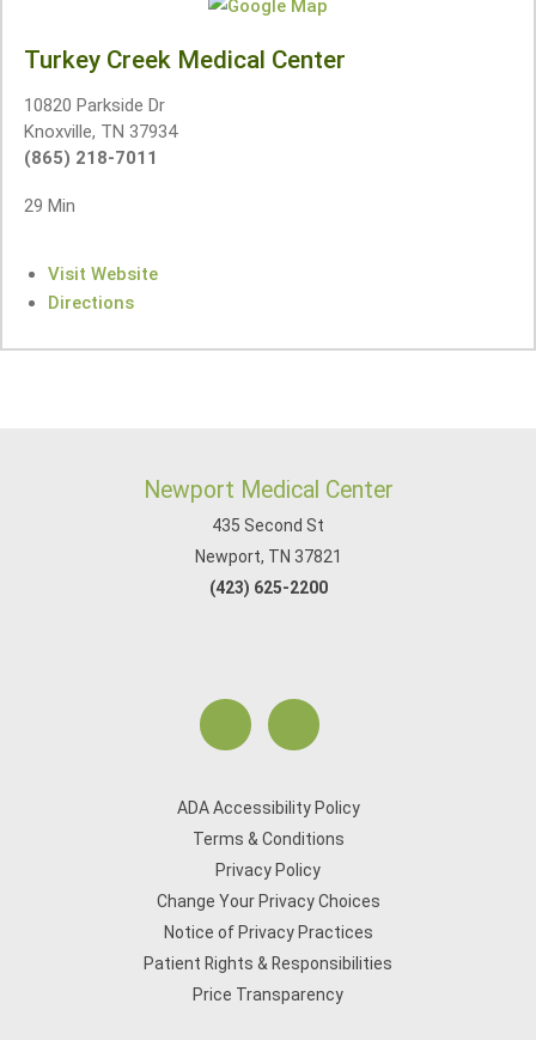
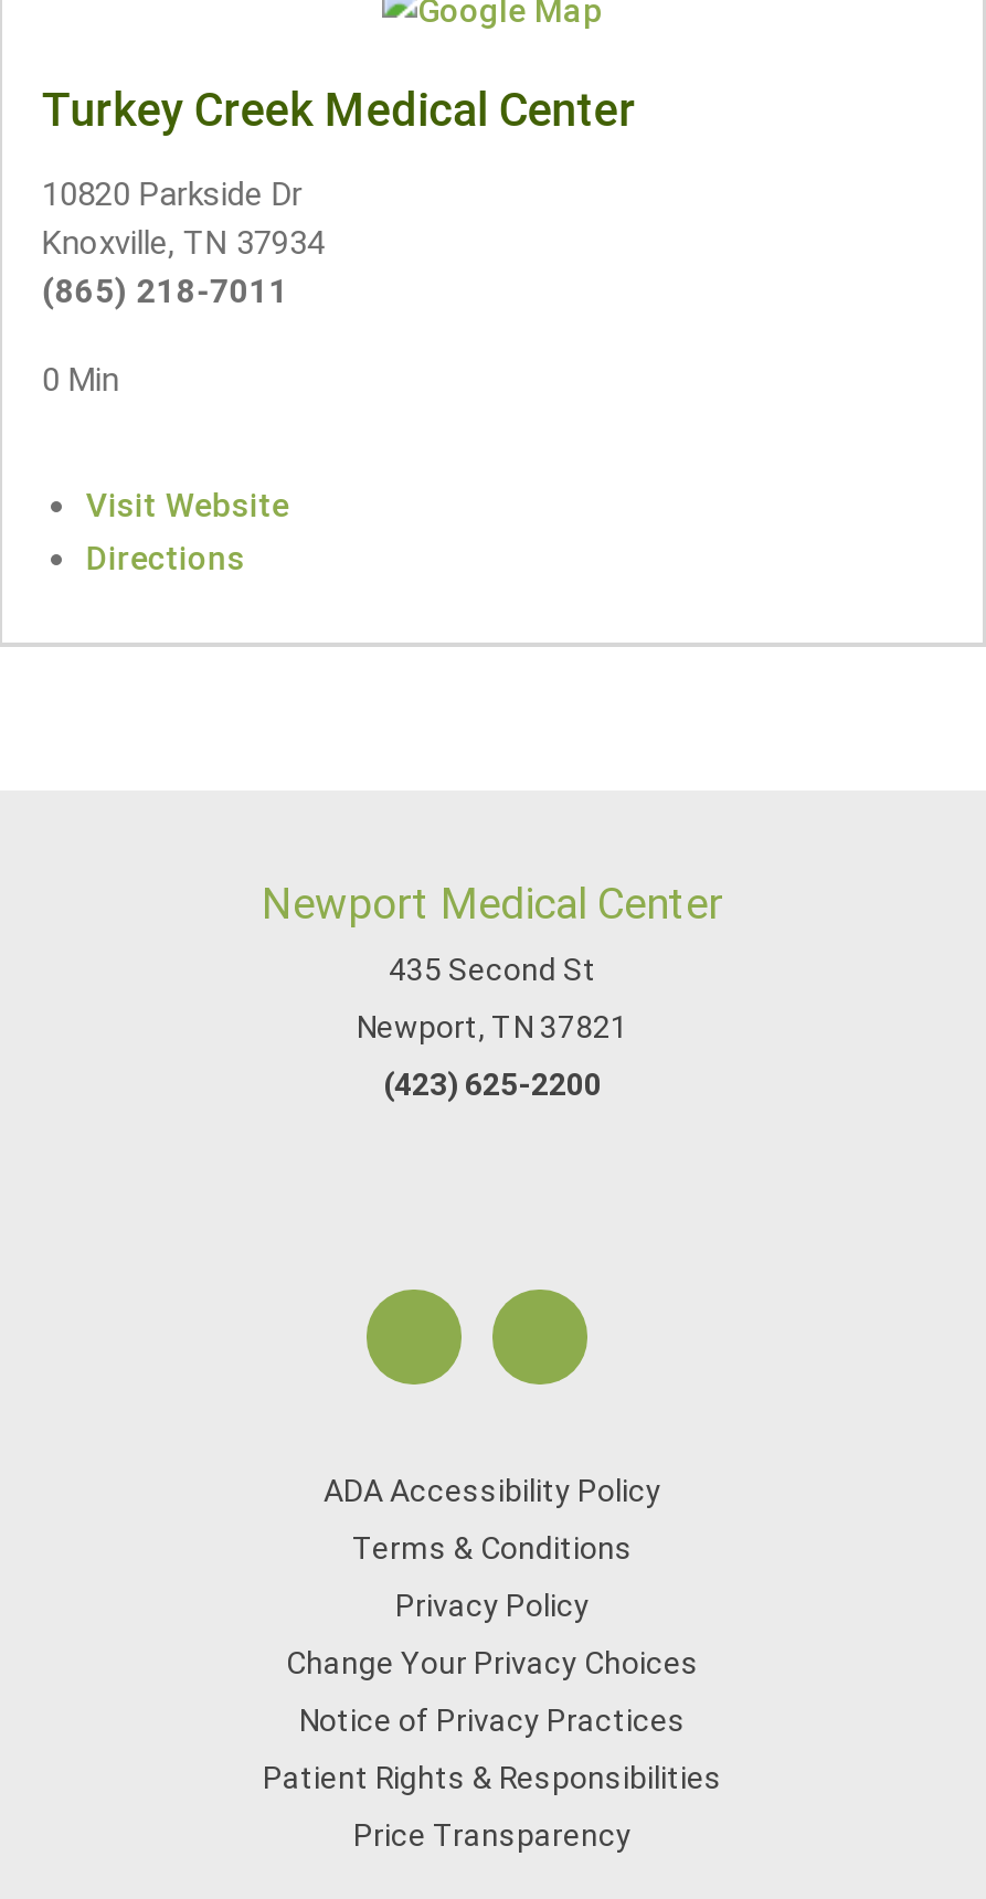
[24,195,75,217] 29 Min -> [42,360,119,400] 0 Min

